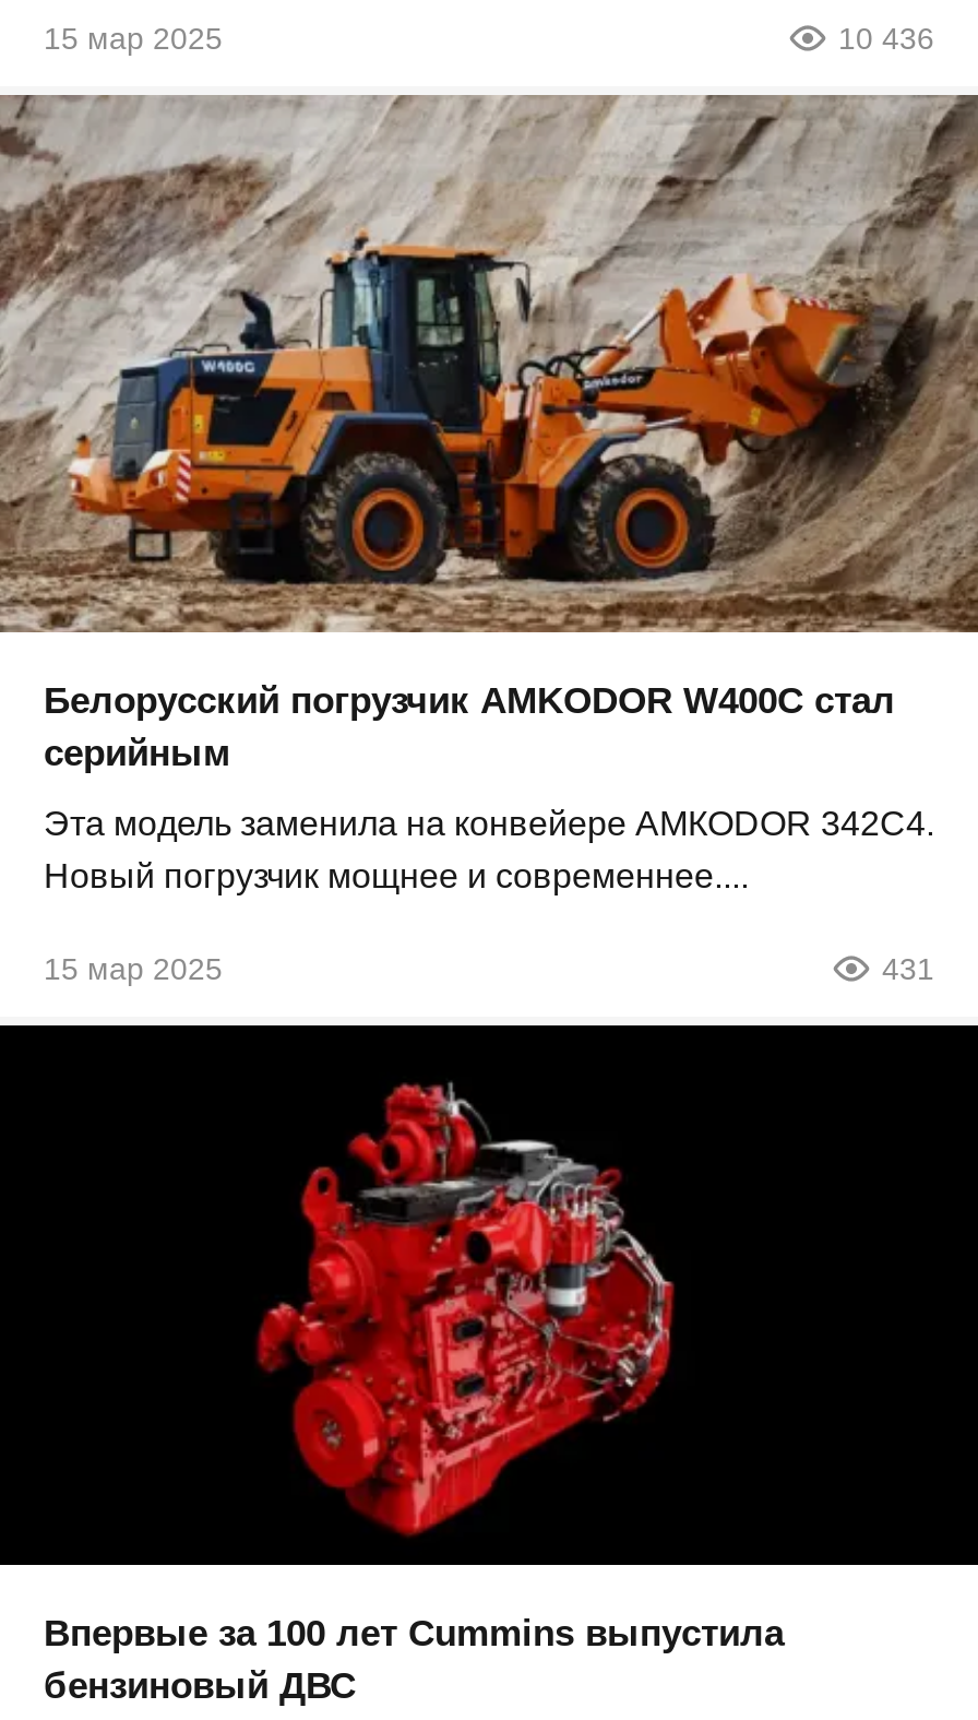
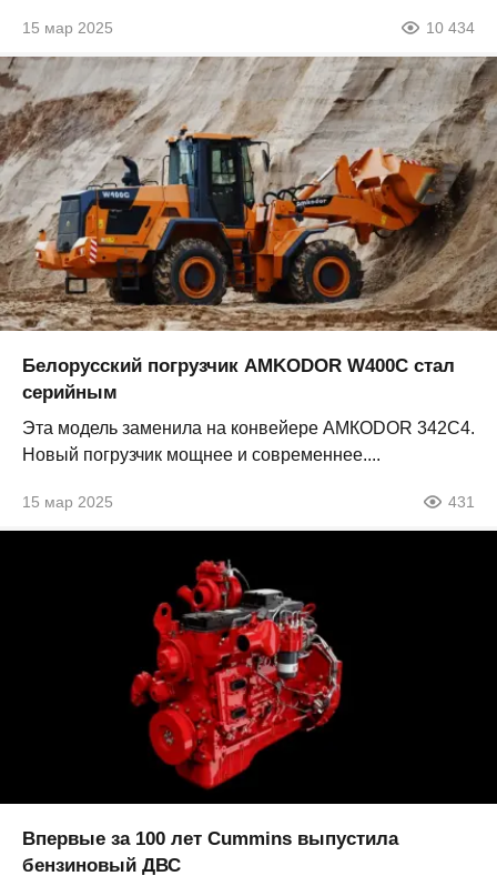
[838,21,934,56] 10 436 -> [426,19,475,37] 10 434

